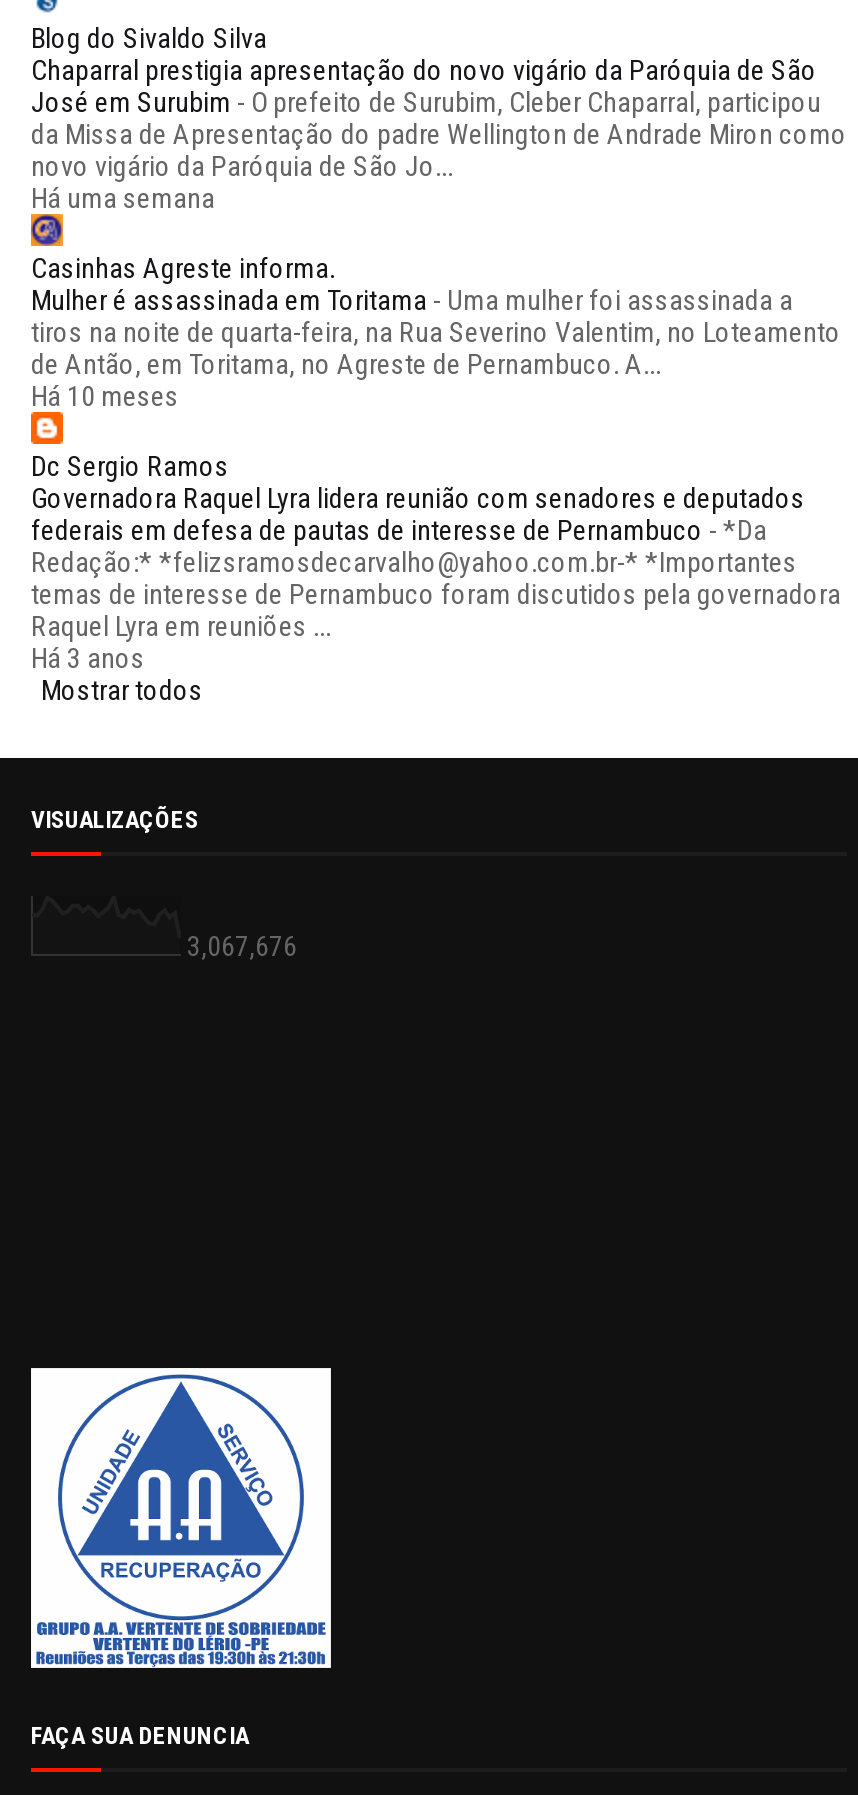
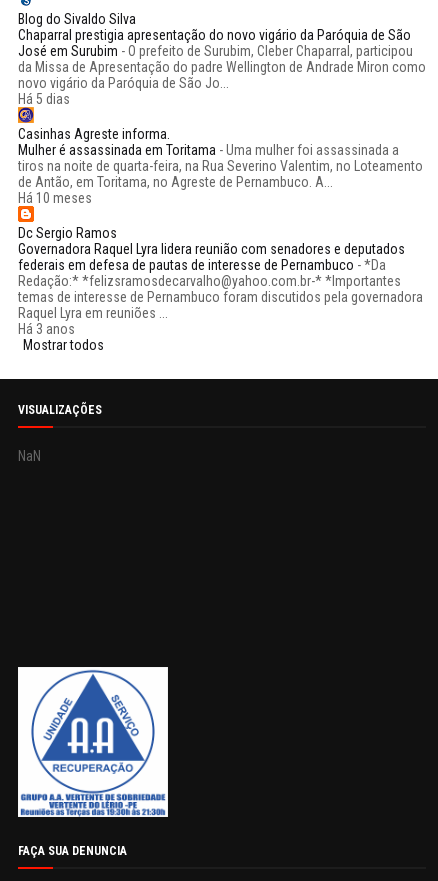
[31,182,215,214] Há uma semana -> [18,91,70,107] Há 5 dias
[187,930,297,962] 3,067,676 -> [18,448,41,464] NaN

